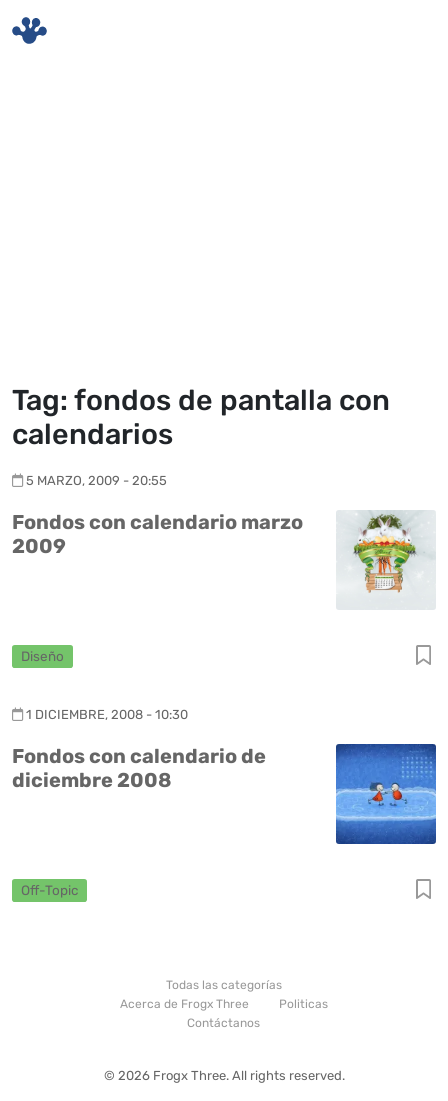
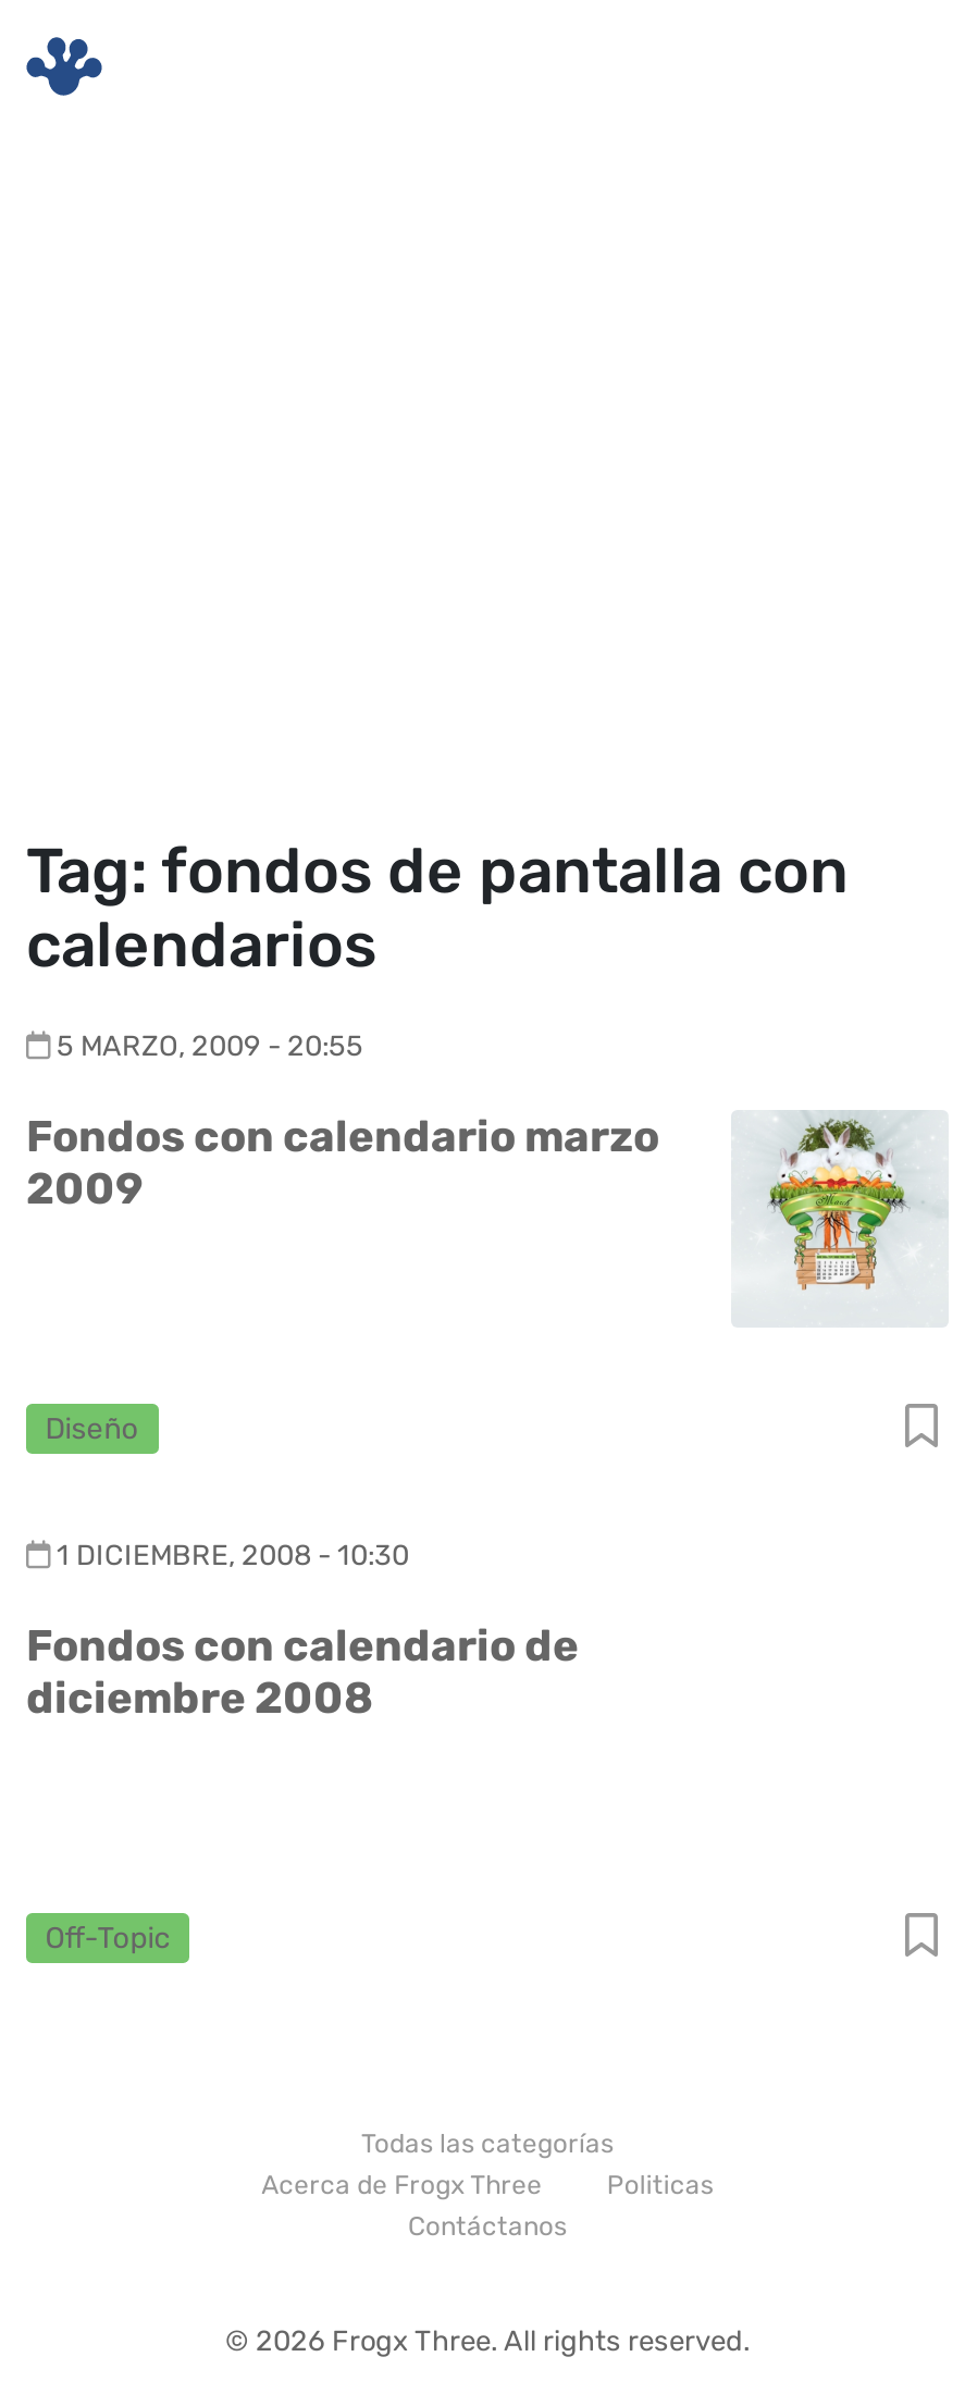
[335,743,437,845] [image] -> none

